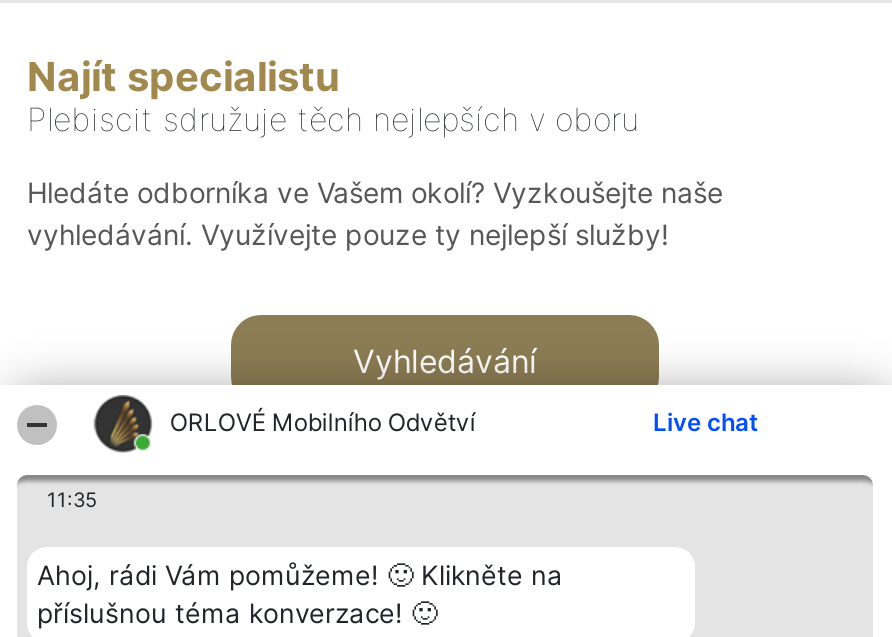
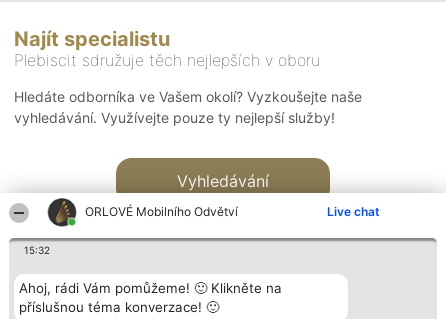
[47,487,97,511] 11:35 -> [24,244,50,256] 15:32

